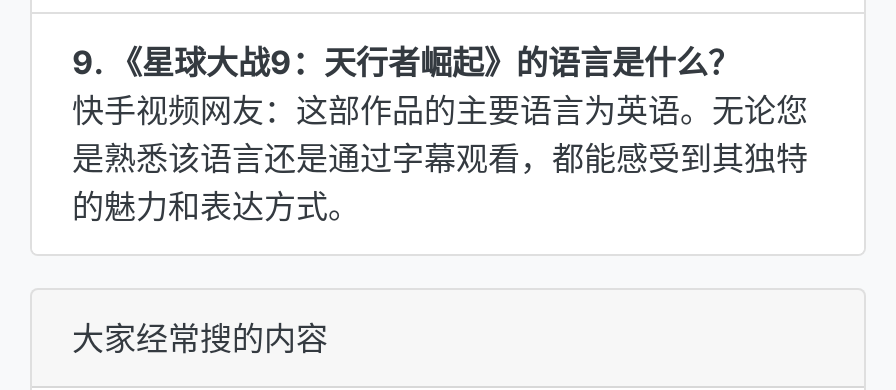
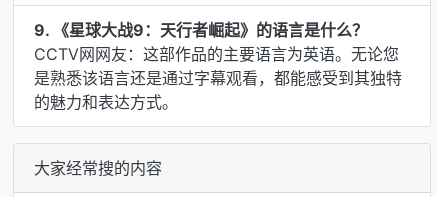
[72,89,808,129] 快手视频网友：这部作品的主要语言为英语。无论您 -> [34,43,399,63] CCTV网网友：这部作品的主要语言为英语。无论您

